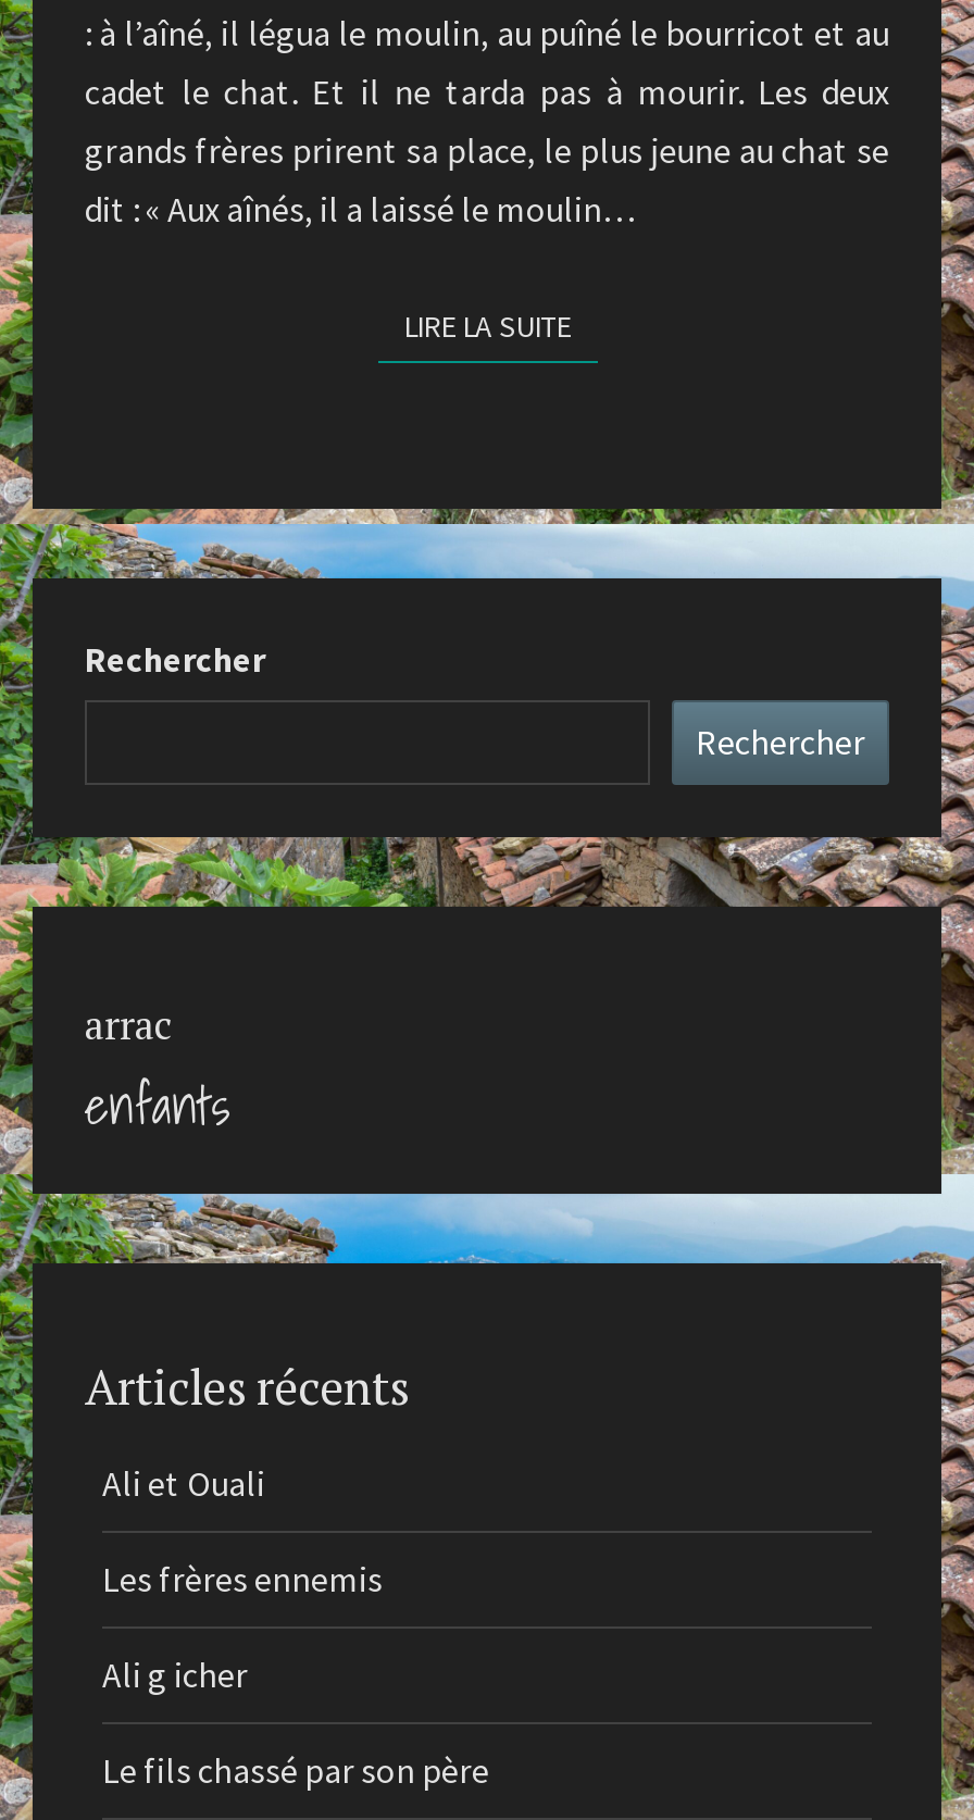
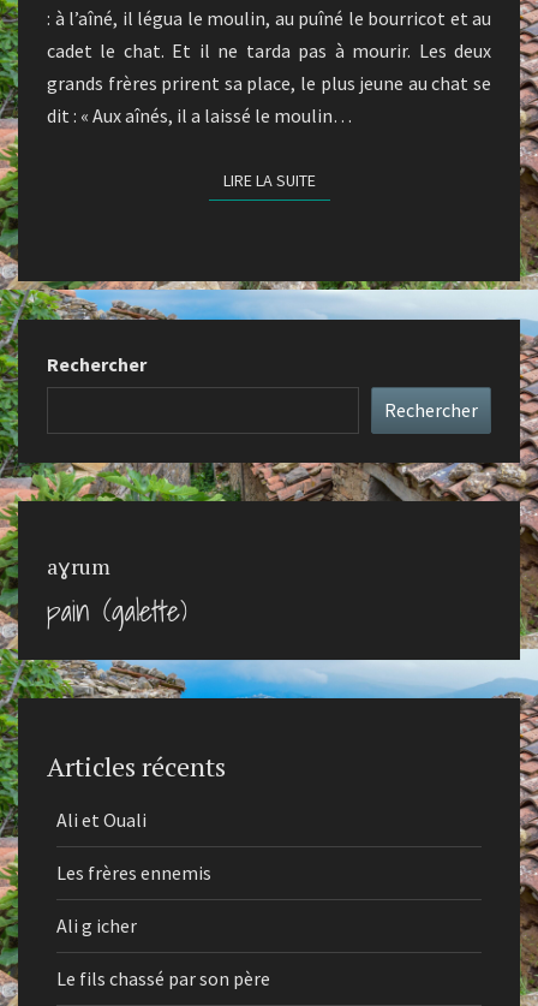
[85,998,230,1146] arrac | enfants -> [47,552,187,633] aɣrum | pain (galette)

